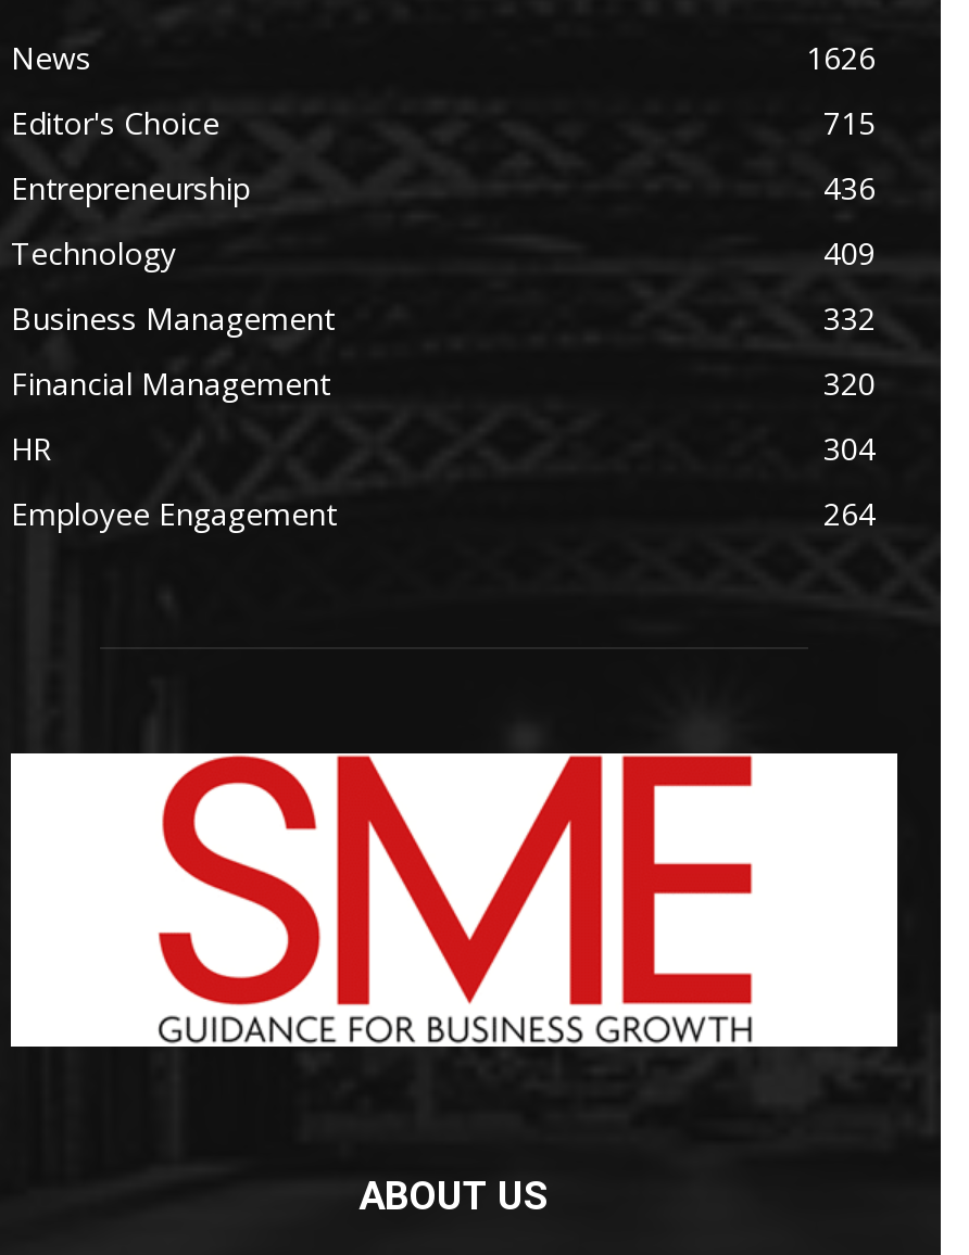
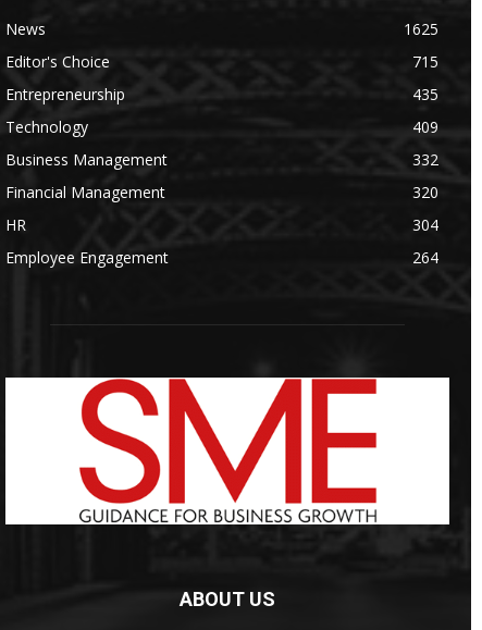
[806,37,876,78] 1626 -> [404,18,438,39] 1625
[823,167,876,208] 436 -> [412,84,438,104] 435

